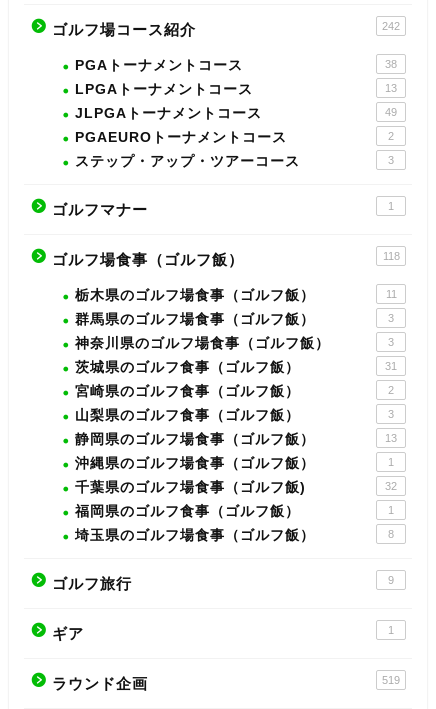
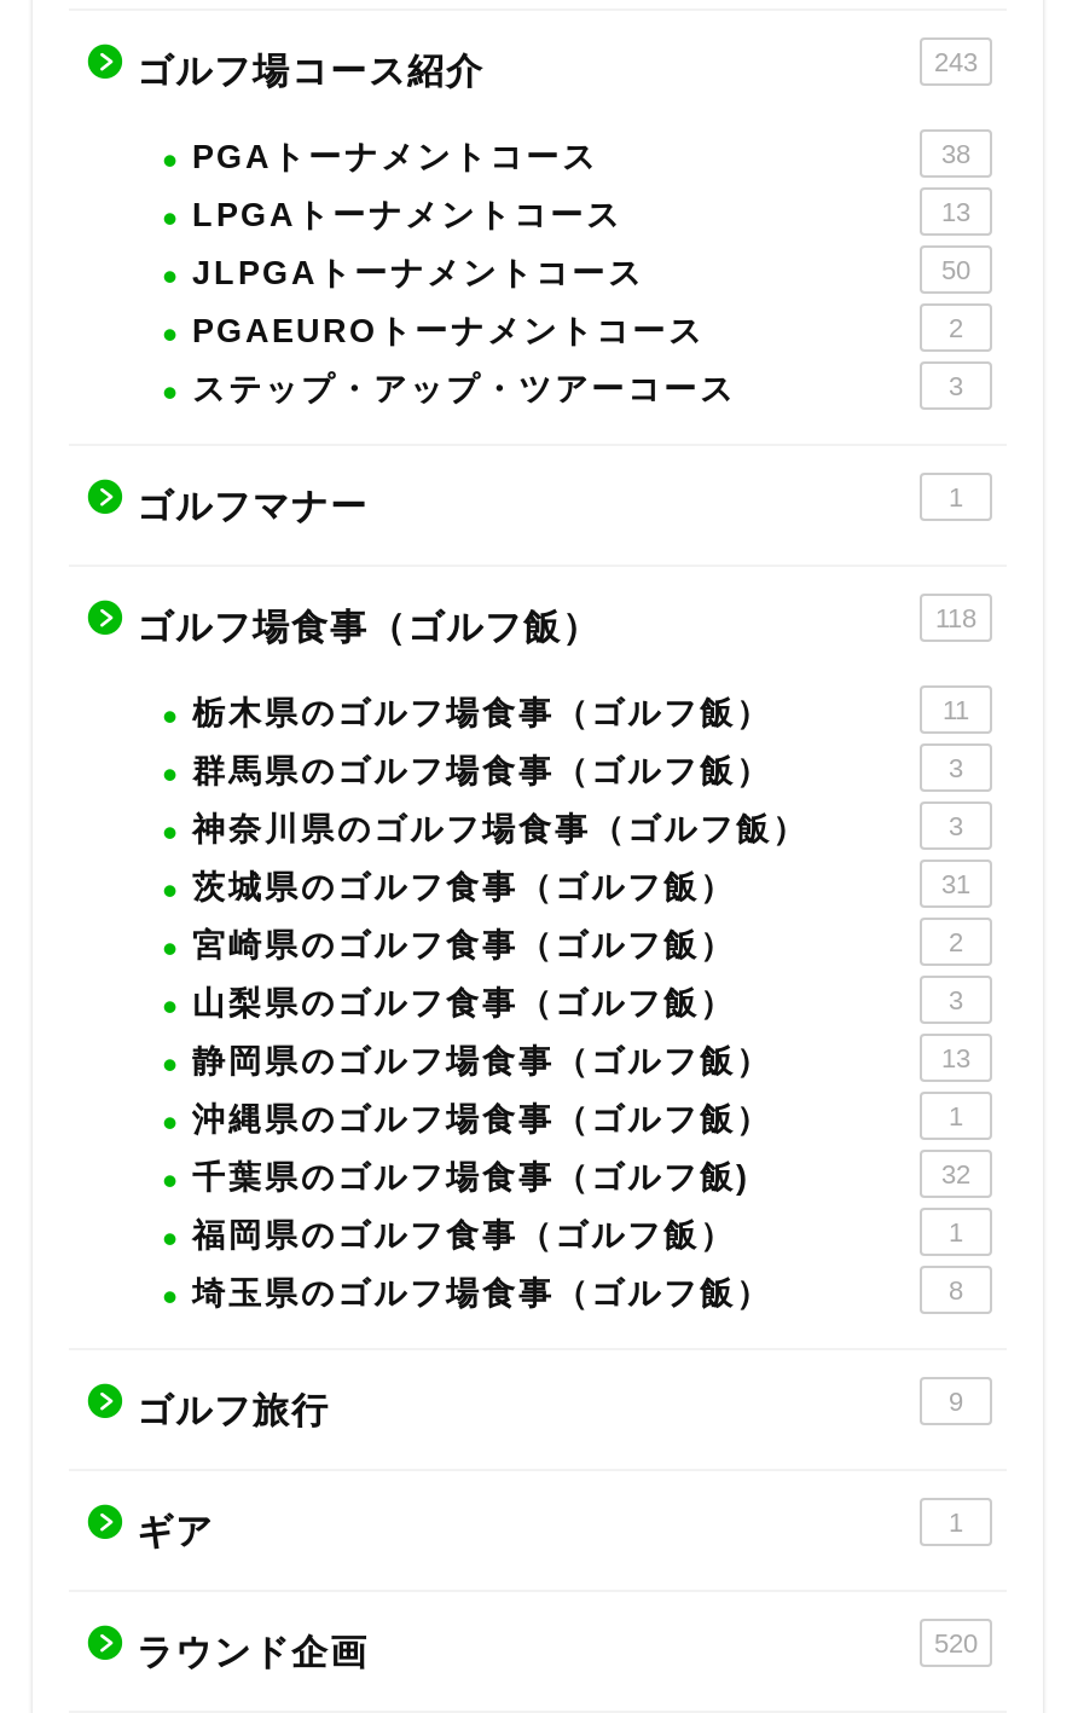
[382,20,400,32] 242 -> [934,47,978,76] 243
[385,106,397,118] 49 -> [941,255,970,284] 50
[382,674,400,686] 519 -> [934,1628,978,1657] 520

